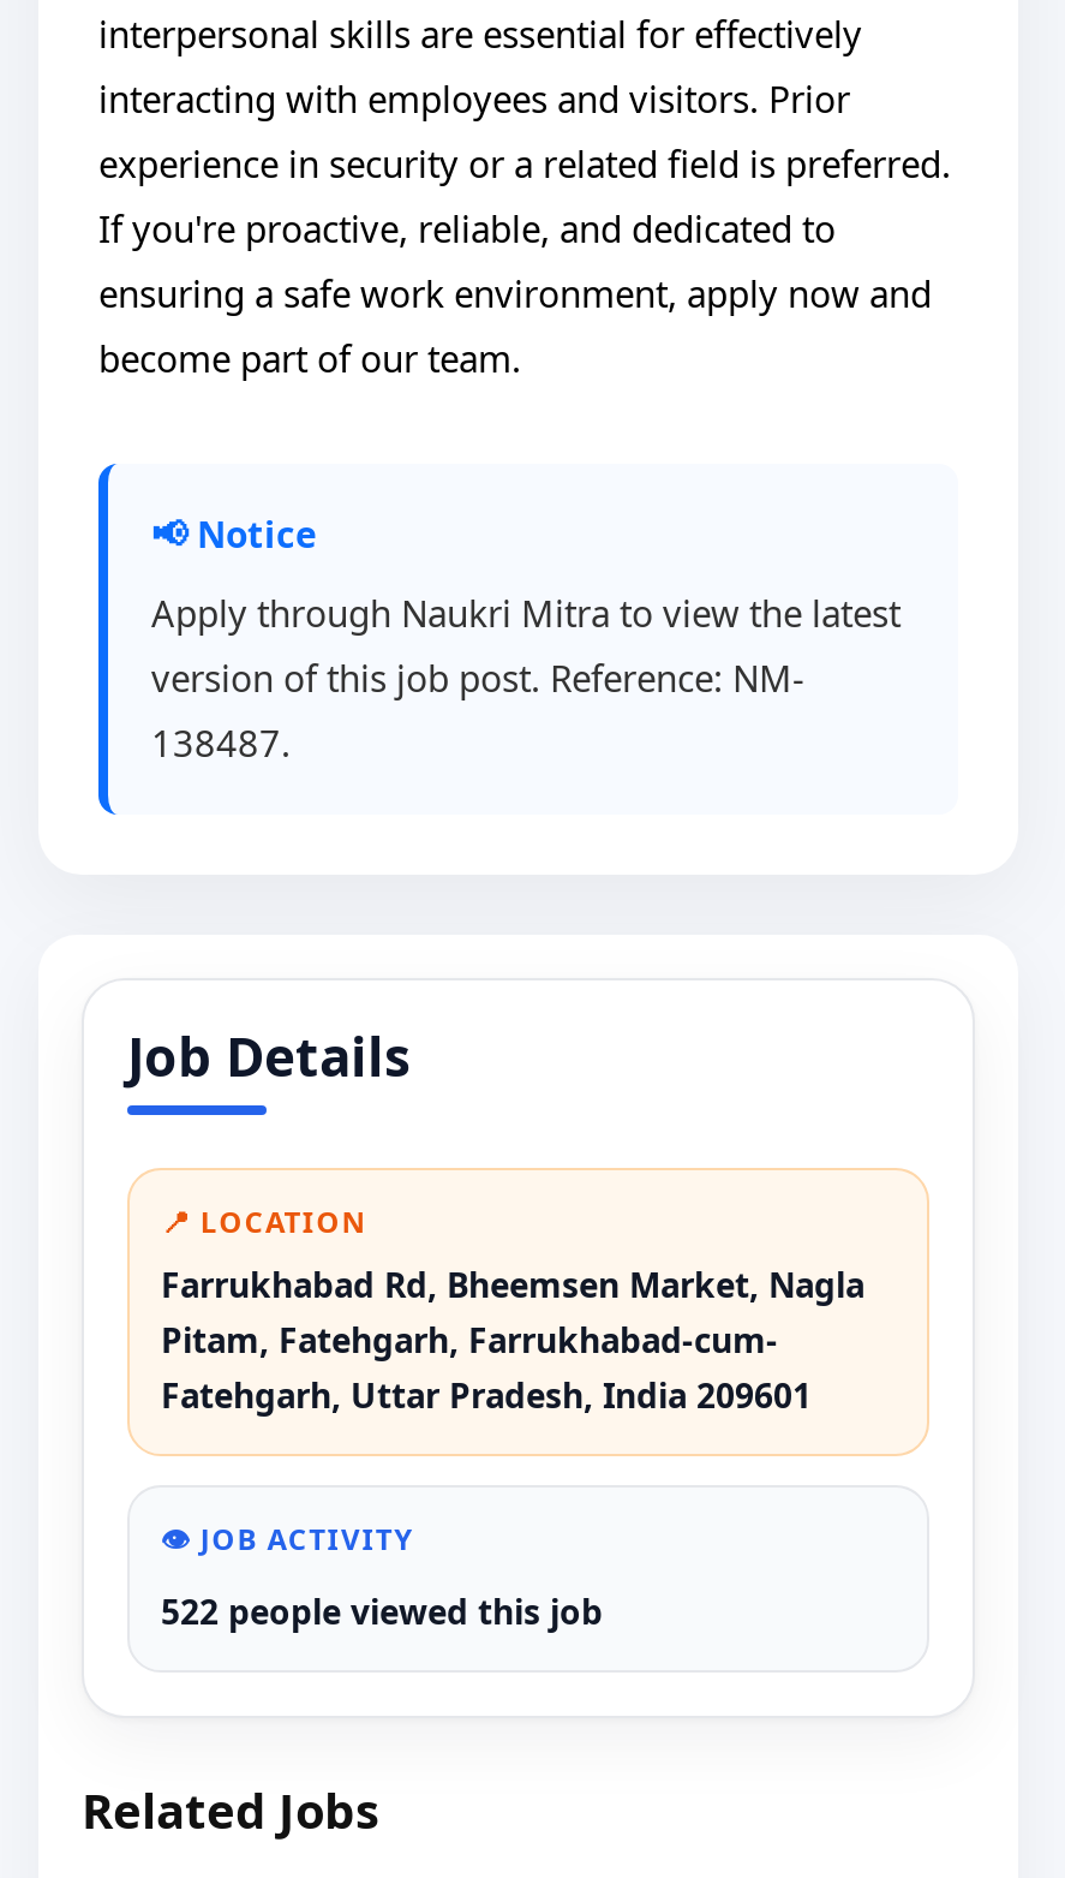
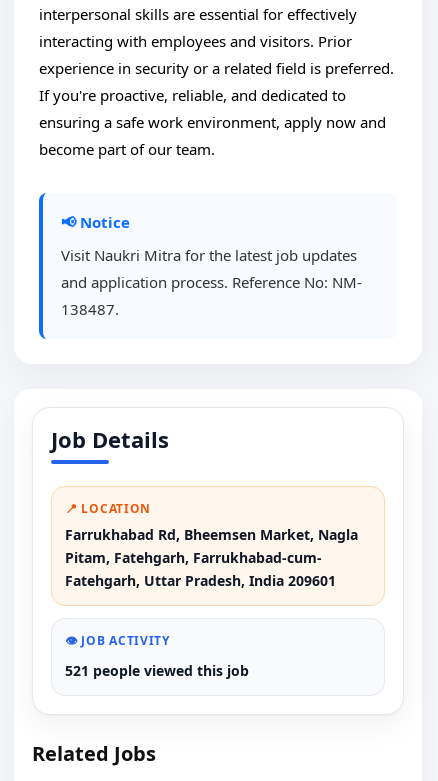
[151,589,901,702] Apply through Naukri Mitra to view the latest | version of this job post. Reference: NM- -> [61,245,362,292] Visit Naukri Mitra for the latest job updates | and application process. Reference No: NM-
[161,1588,603,1634] 522 people viewed this job -> [65,661,249,680] 521 people viewed this job

